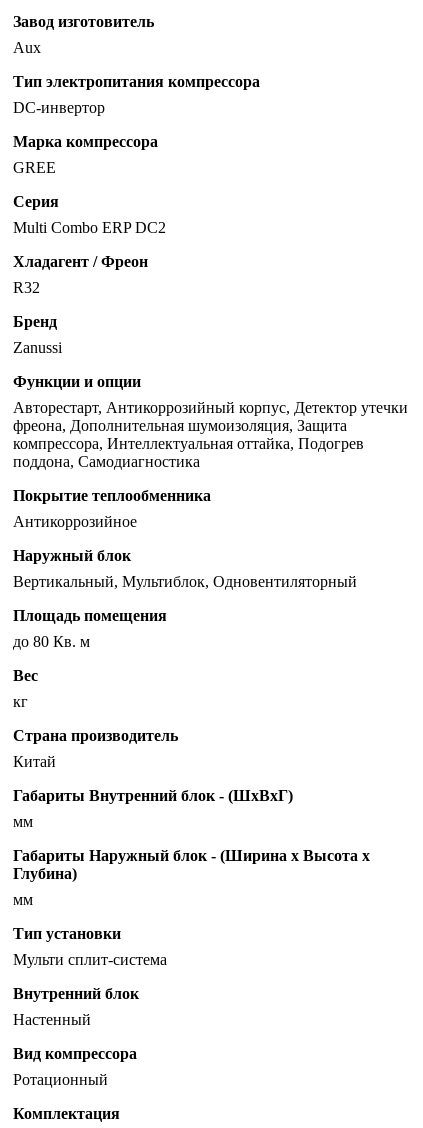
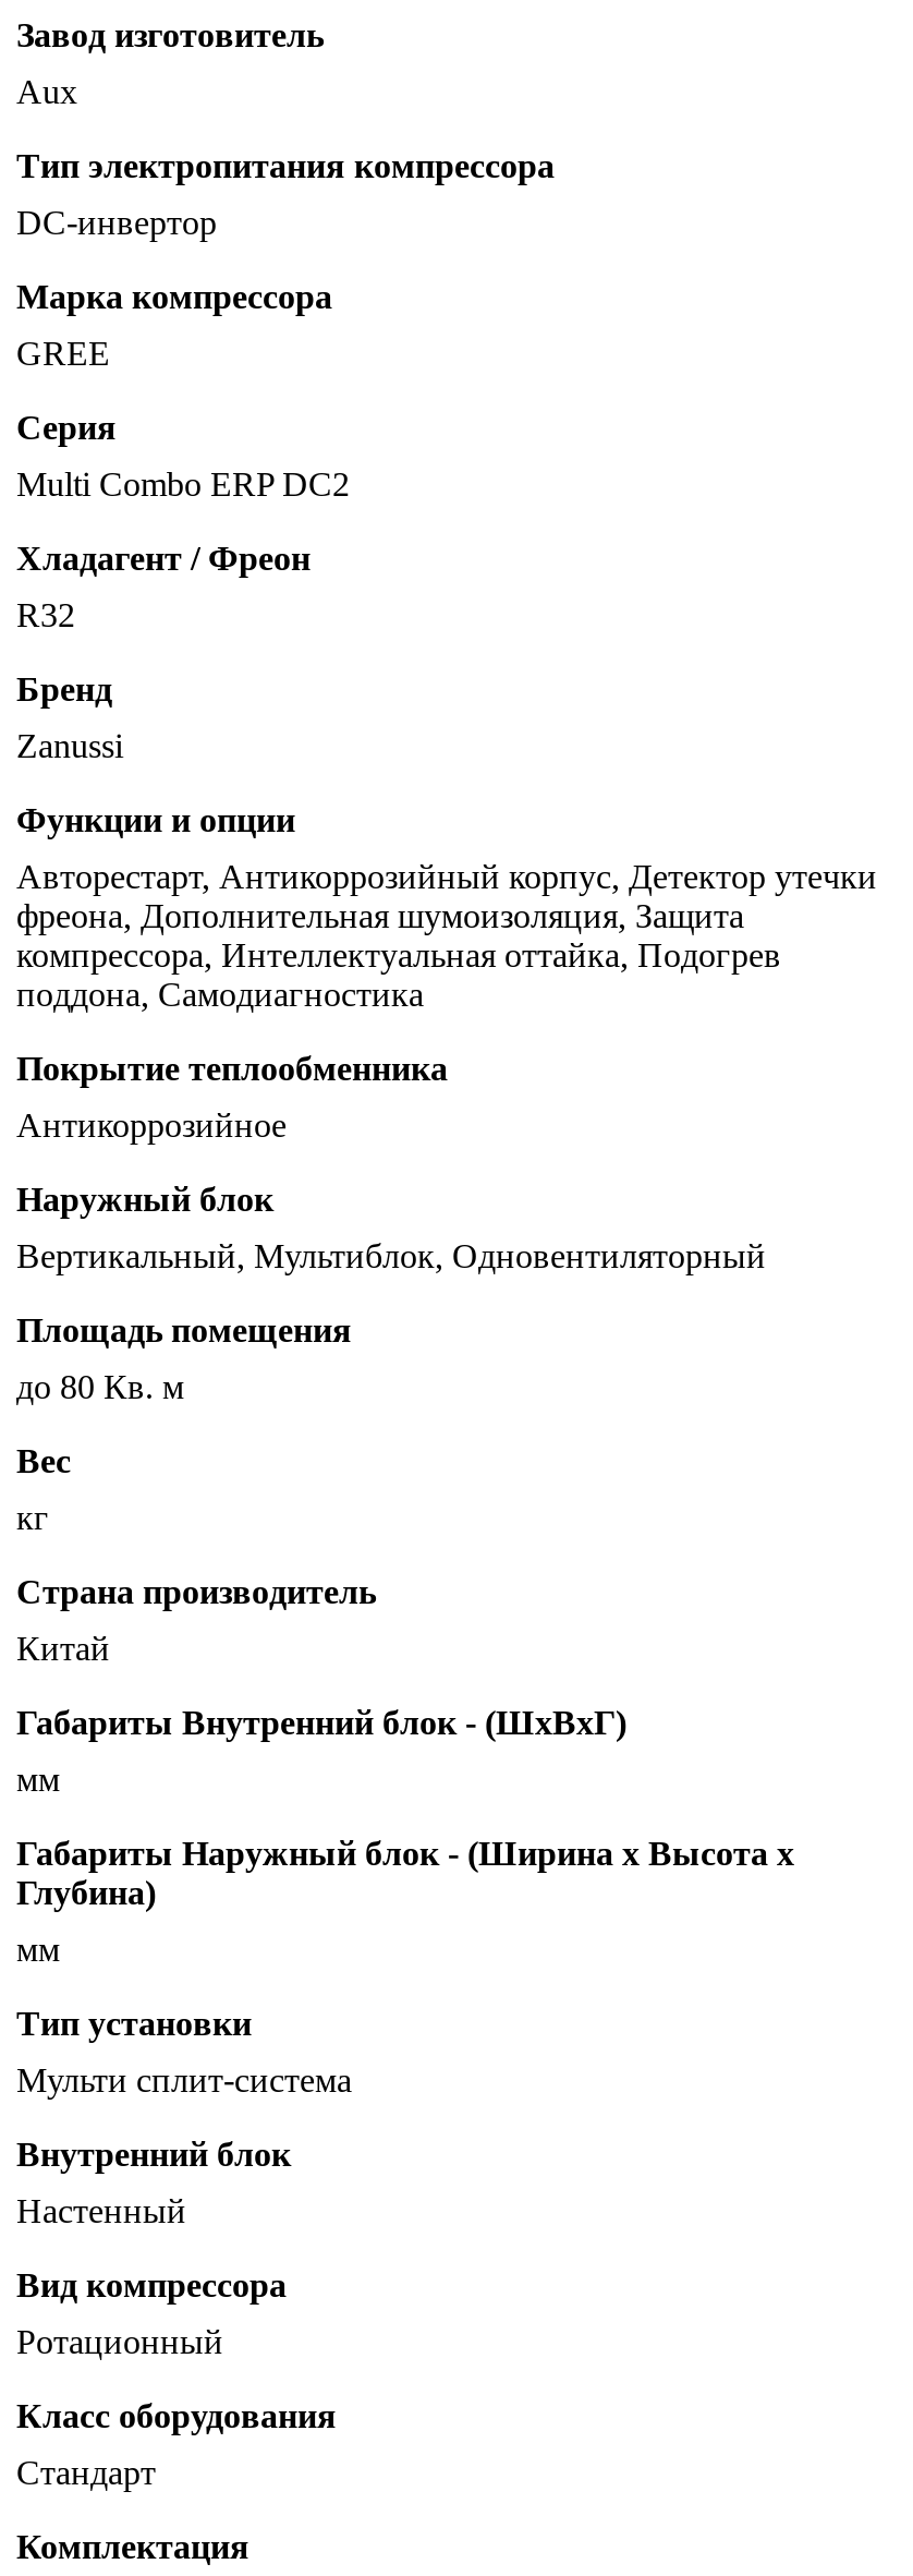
none -> [16,2398,337,2491] Класс оборудования | Стандарт

